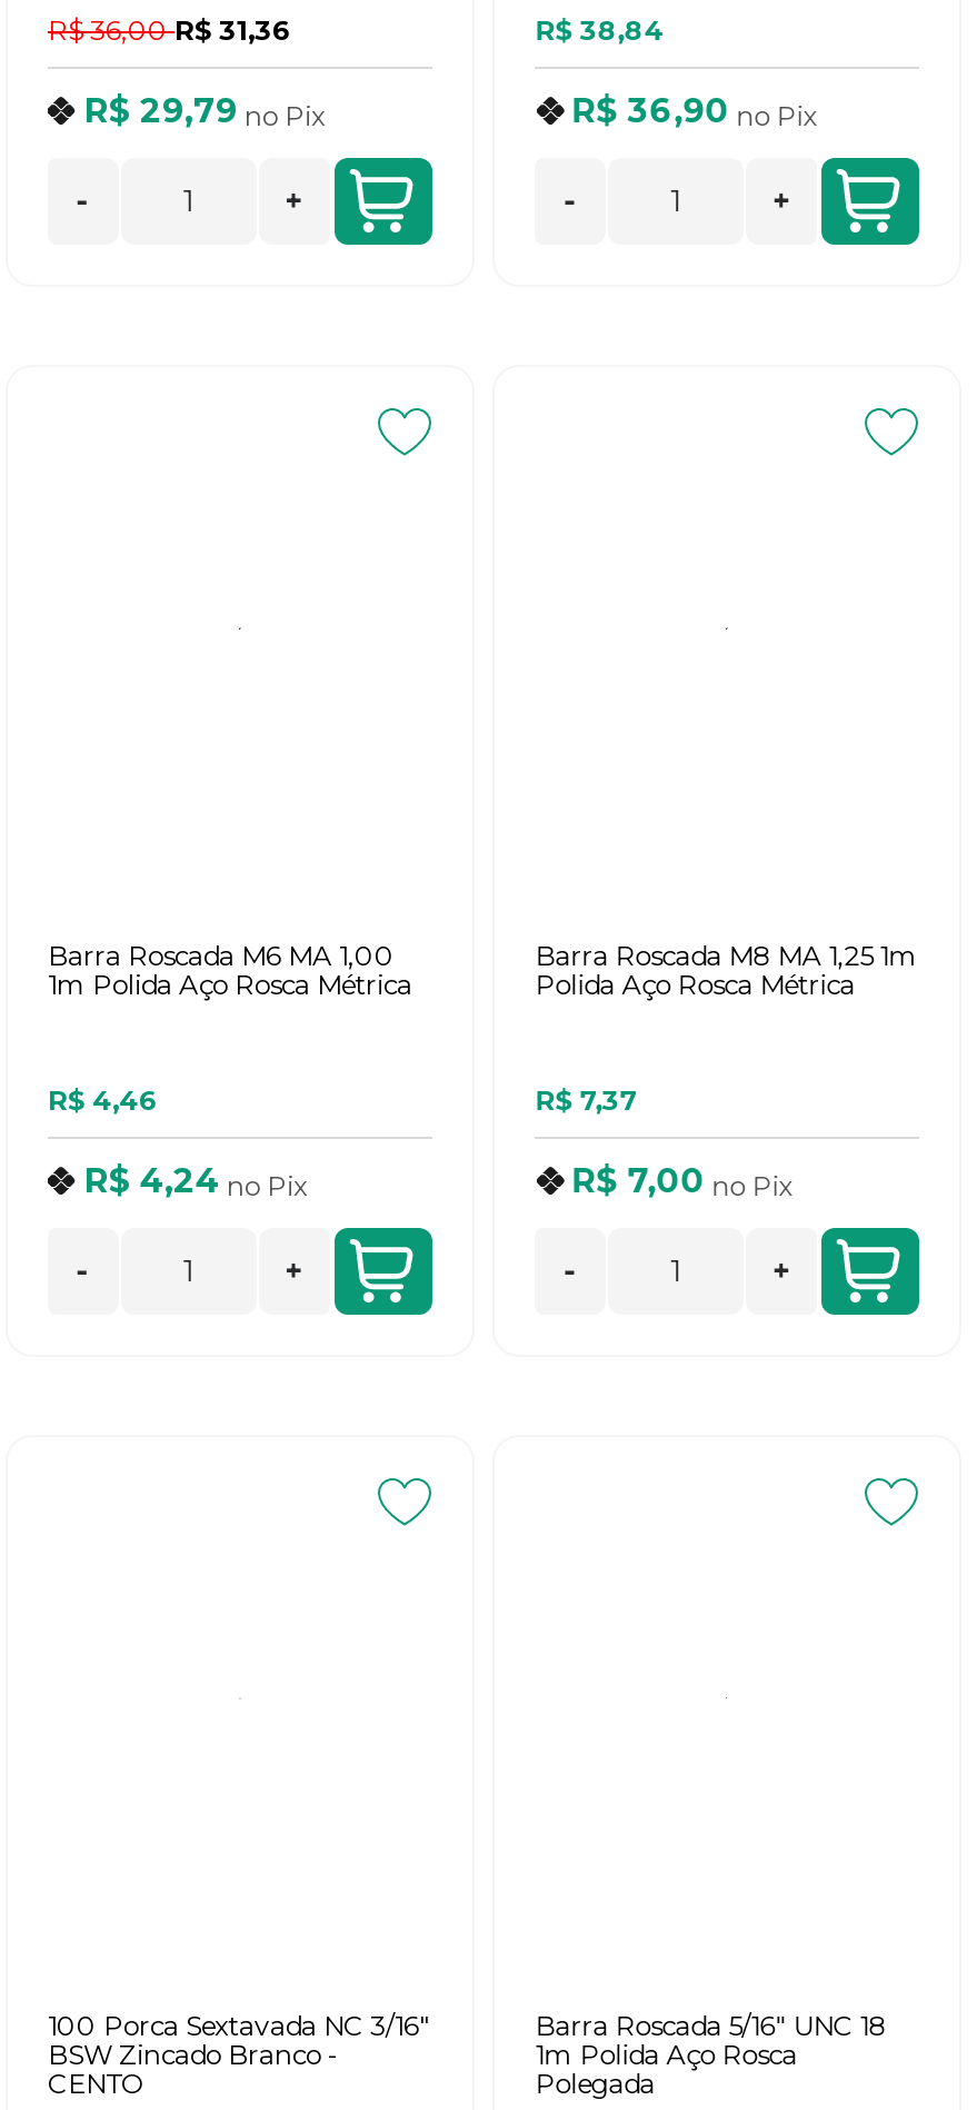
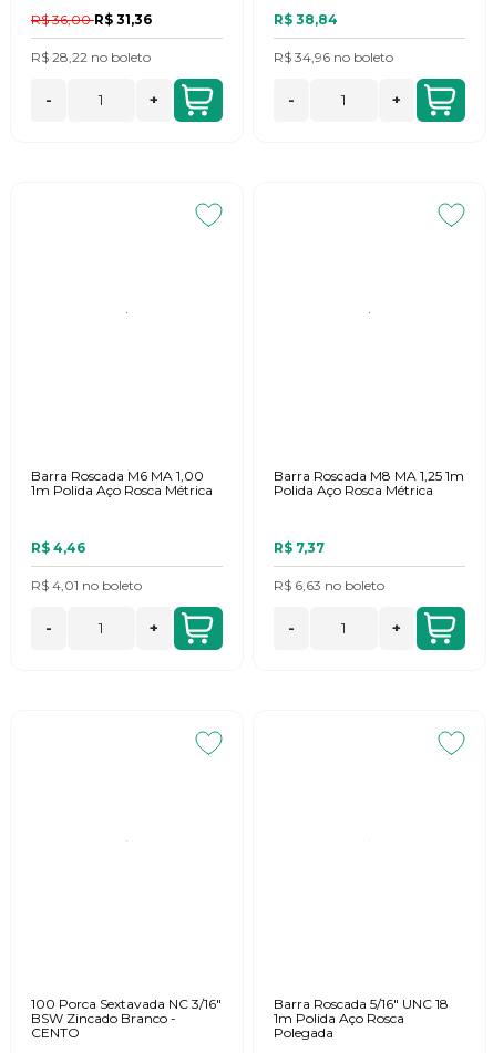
[84,89,325,131] R$ 29,79 no Pix -> [31,49,151,65] R$ 28,22 no boleto
[572,89,817,131] R$ 36,90 no Pix -> [274,49,394,65] R$ 34,96 no boleto
[84,1159,307,1201] R$ 4,24 no Pix -> [31,577,142,593] R$ 4,01 no boleto
[572,1159,792,1201] R$ 7,00 no Pix -> [274,577,385,593] R$ 6,63 no boleto

